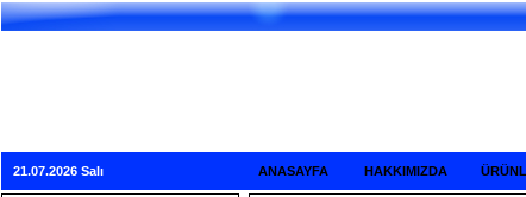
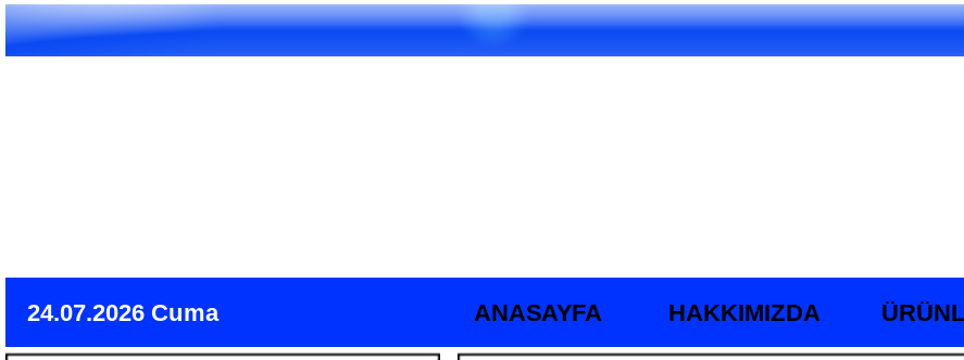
[13,164,104,178] 21.07.2026 Salı -> [27,299,218,325] 24.07.2026 Cuma

